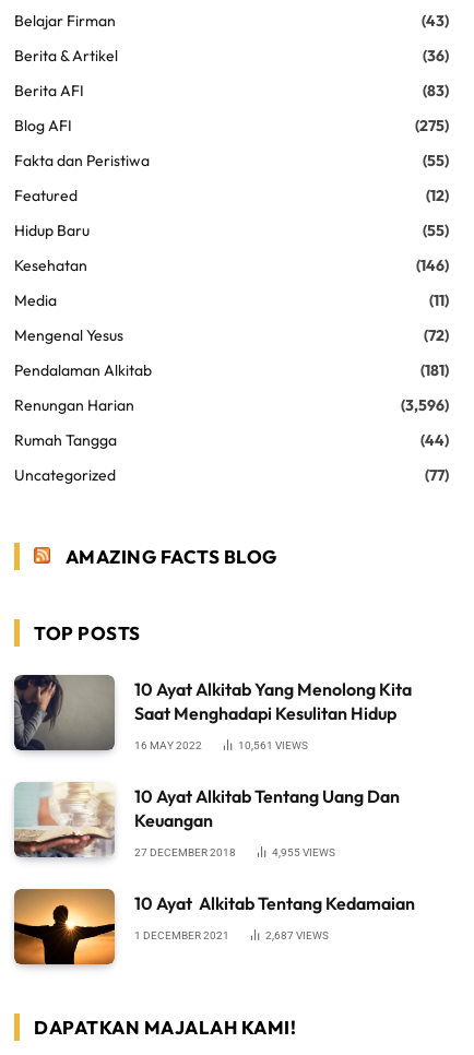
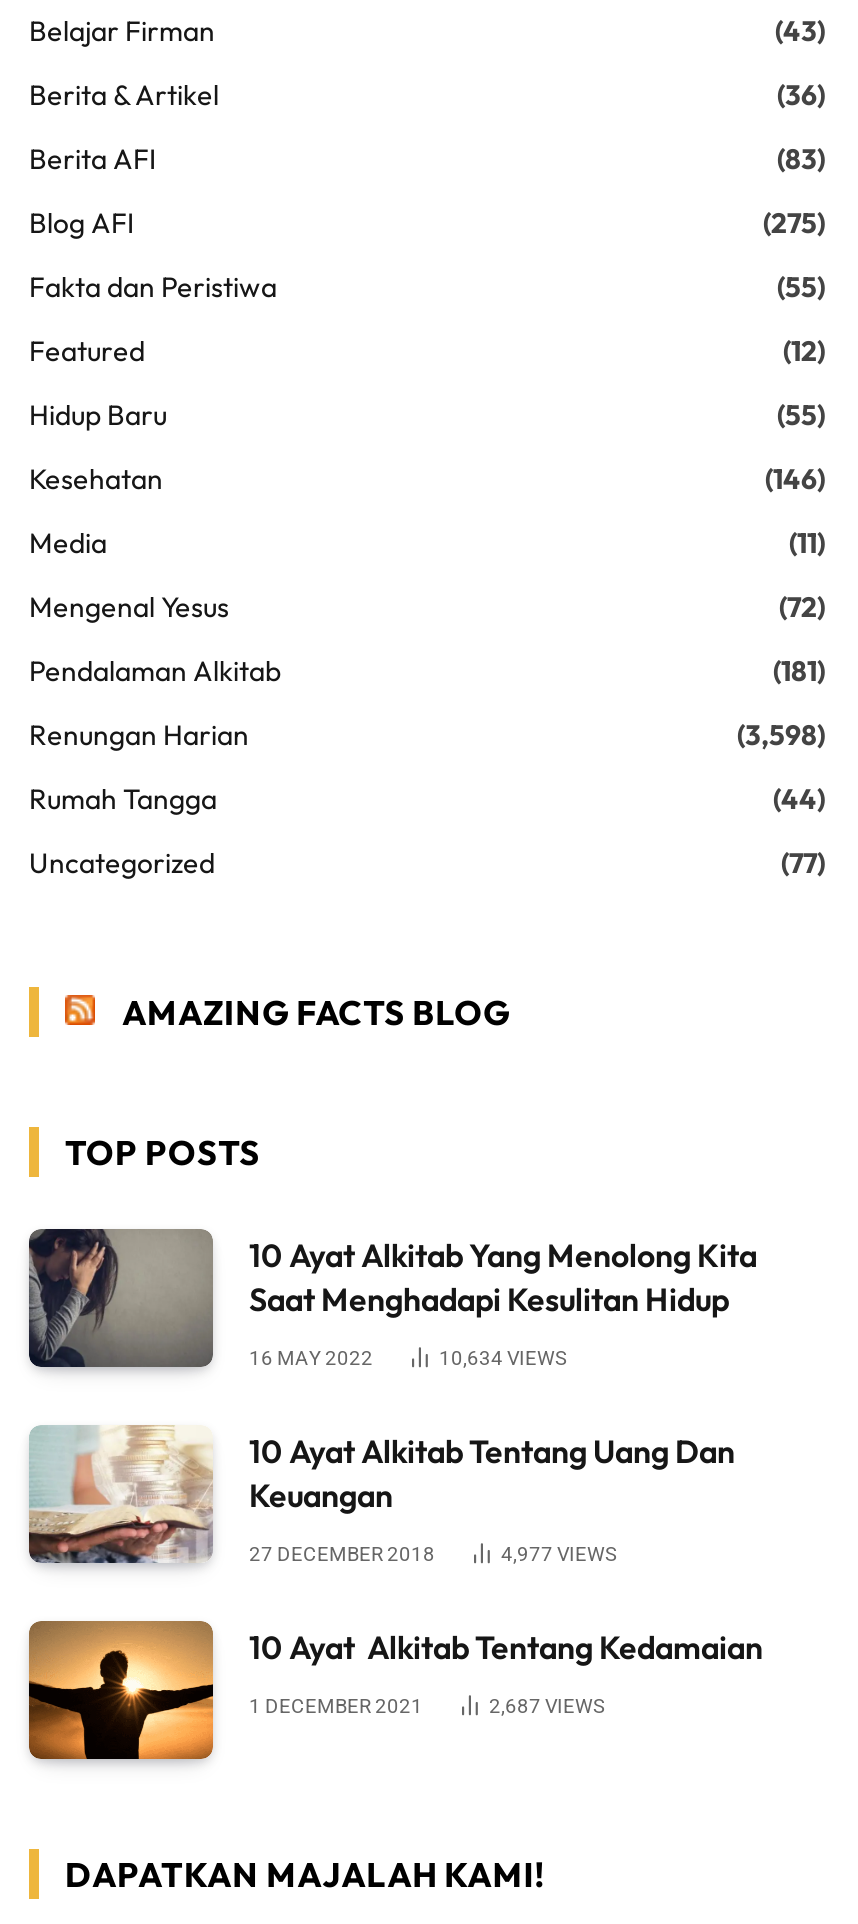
[401,395,449,415] (3,596) -> [737,716,825,752] (3,598)
[238,739,308,751] 10,561 VIEWS -> [439,1346,567,1368] 10,634 VIEWS
[272,846,335,858] 4,955 VIEWS -> [501,1542,617,1564] 4,977 VIEWS

